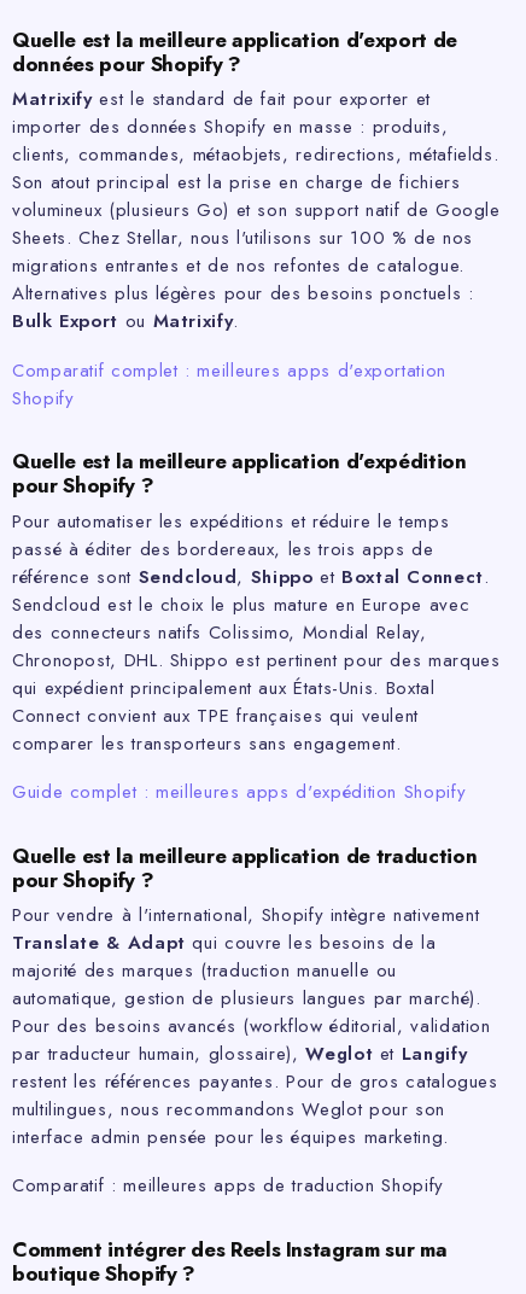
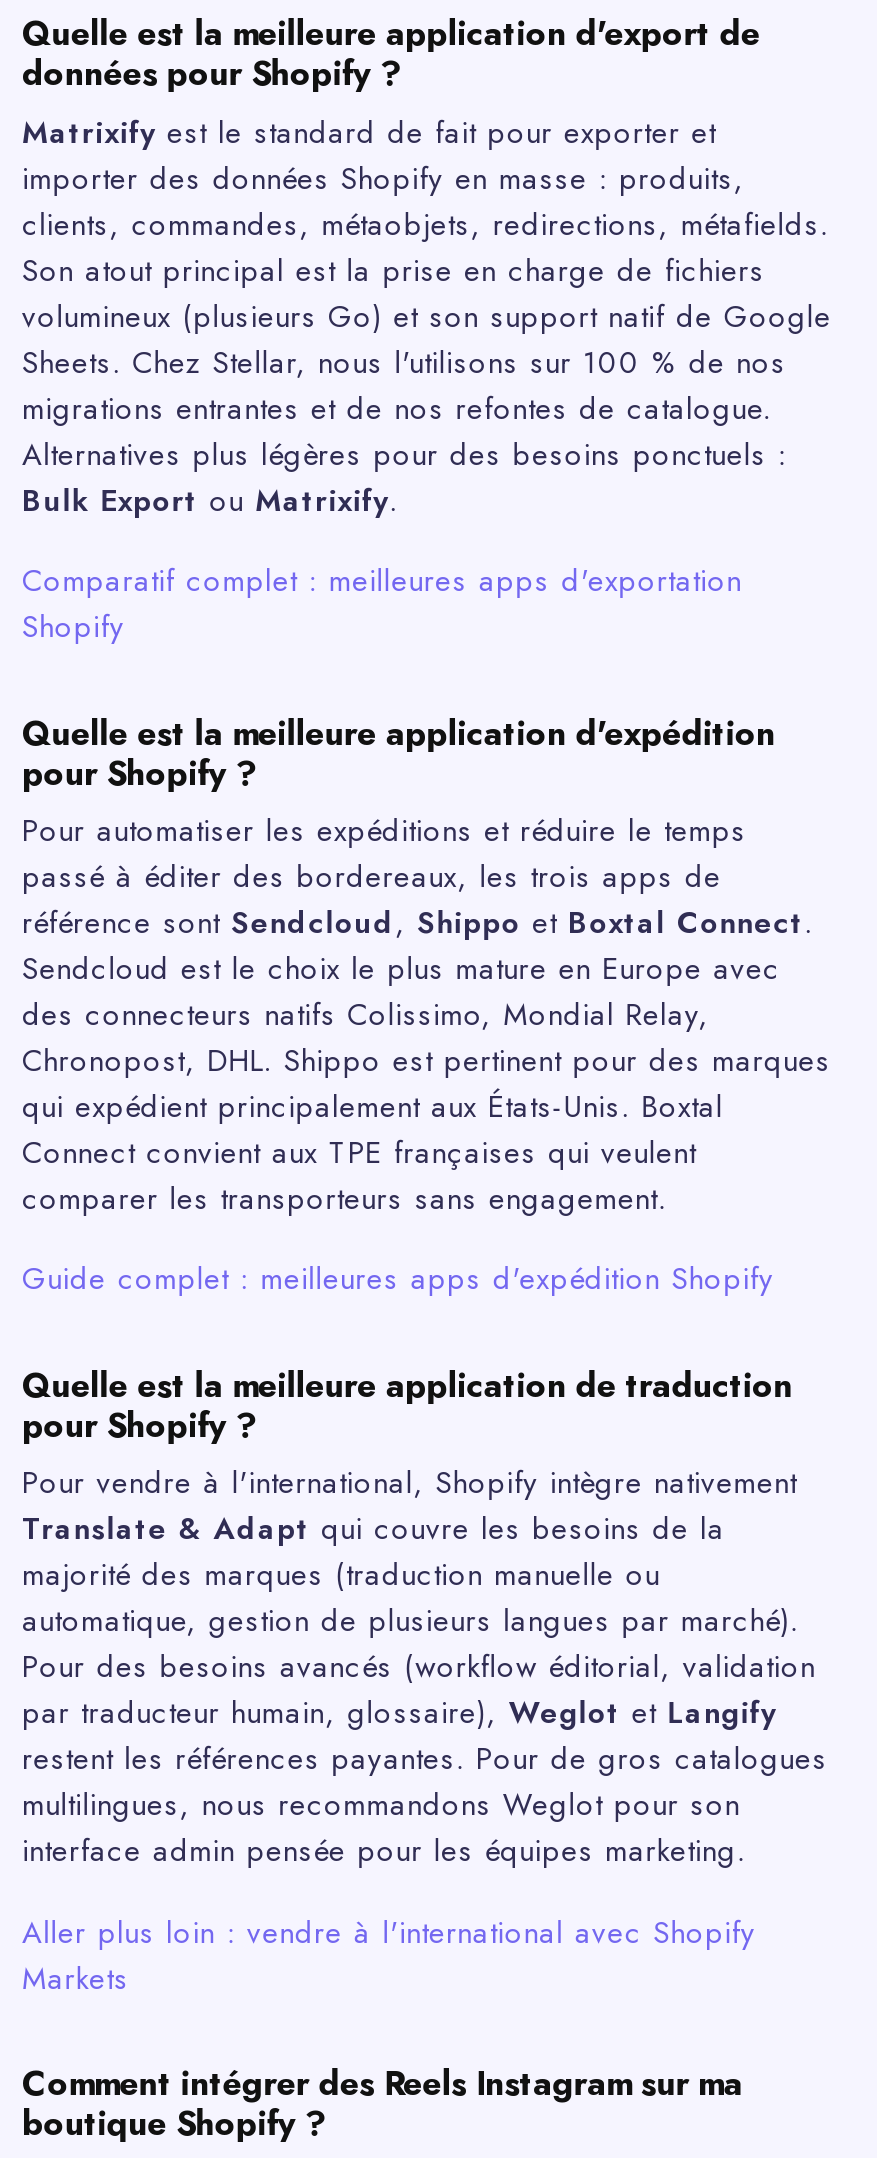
[12,1172,444,1199] Comparatif : meilleures apps de traduction Shopify -> [22,1911,756,2001] Aller plus loin : vendre à l'international avec Shopify | Markets

